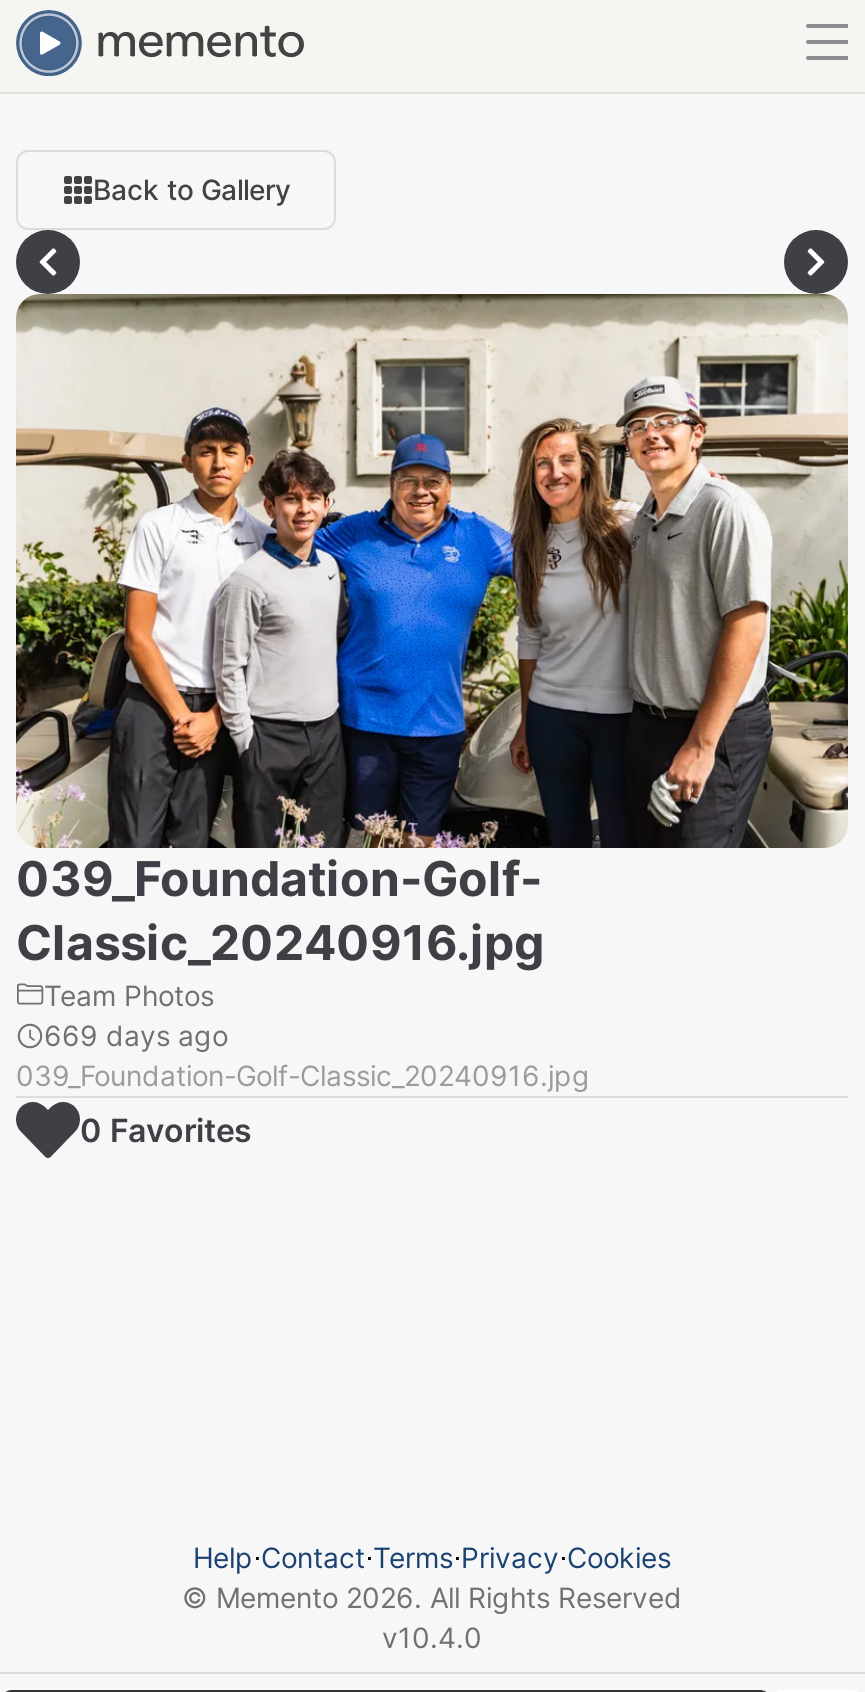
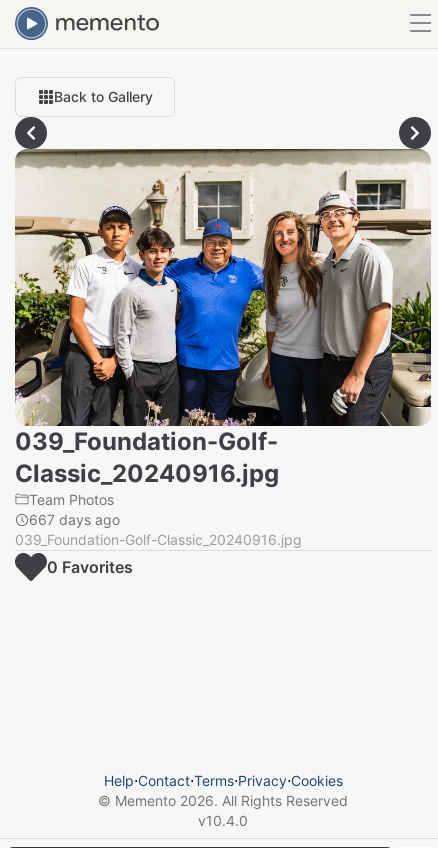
[44,1018,228,1052] 669 days ago -> [29,511,120,528] 667 days ago

